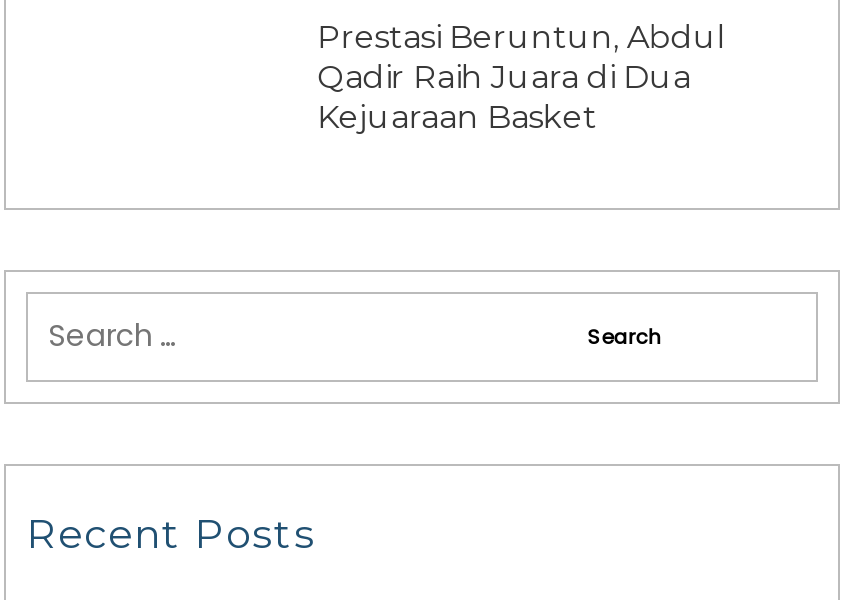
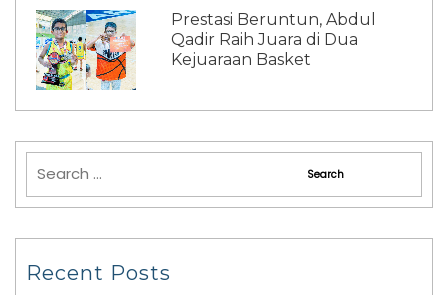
none -> [35,9,137,91] [image]

